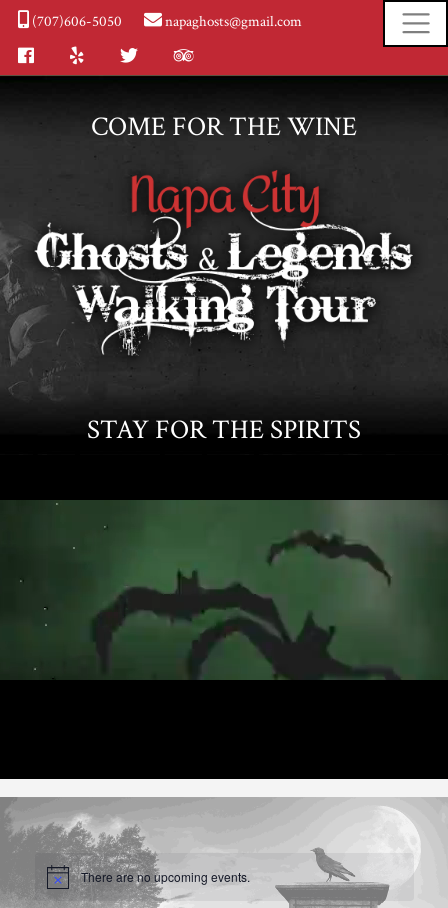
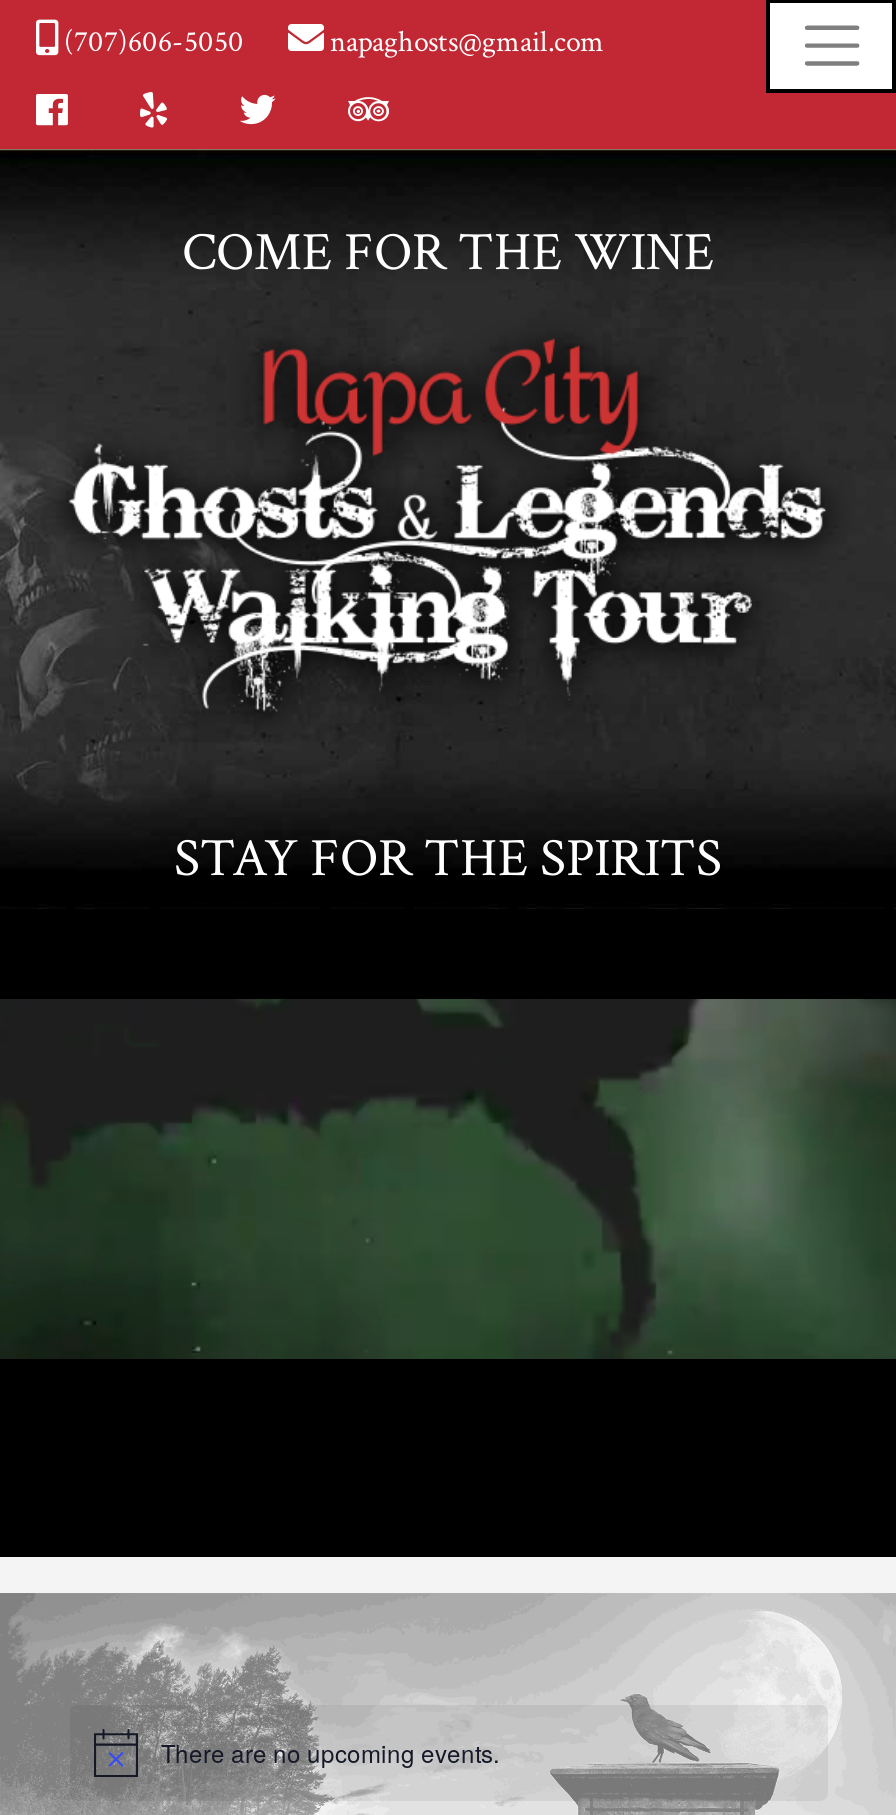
[72,500,391,677] [image] -> [146,1001,780,1351] [image]

